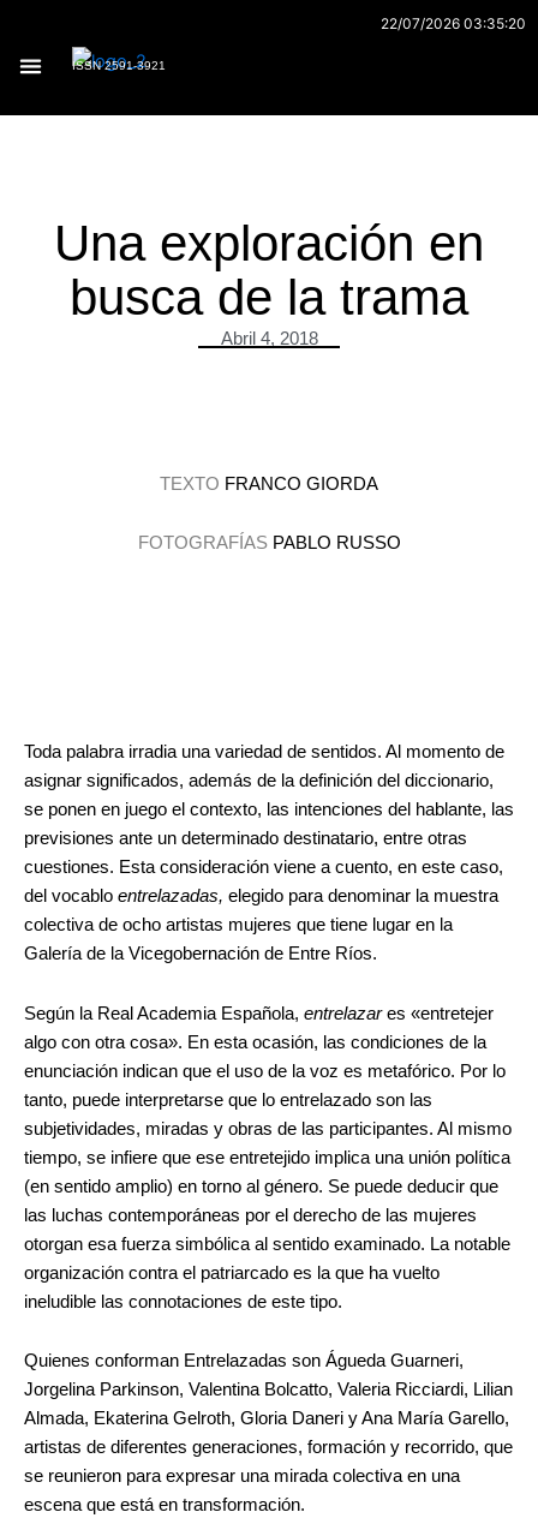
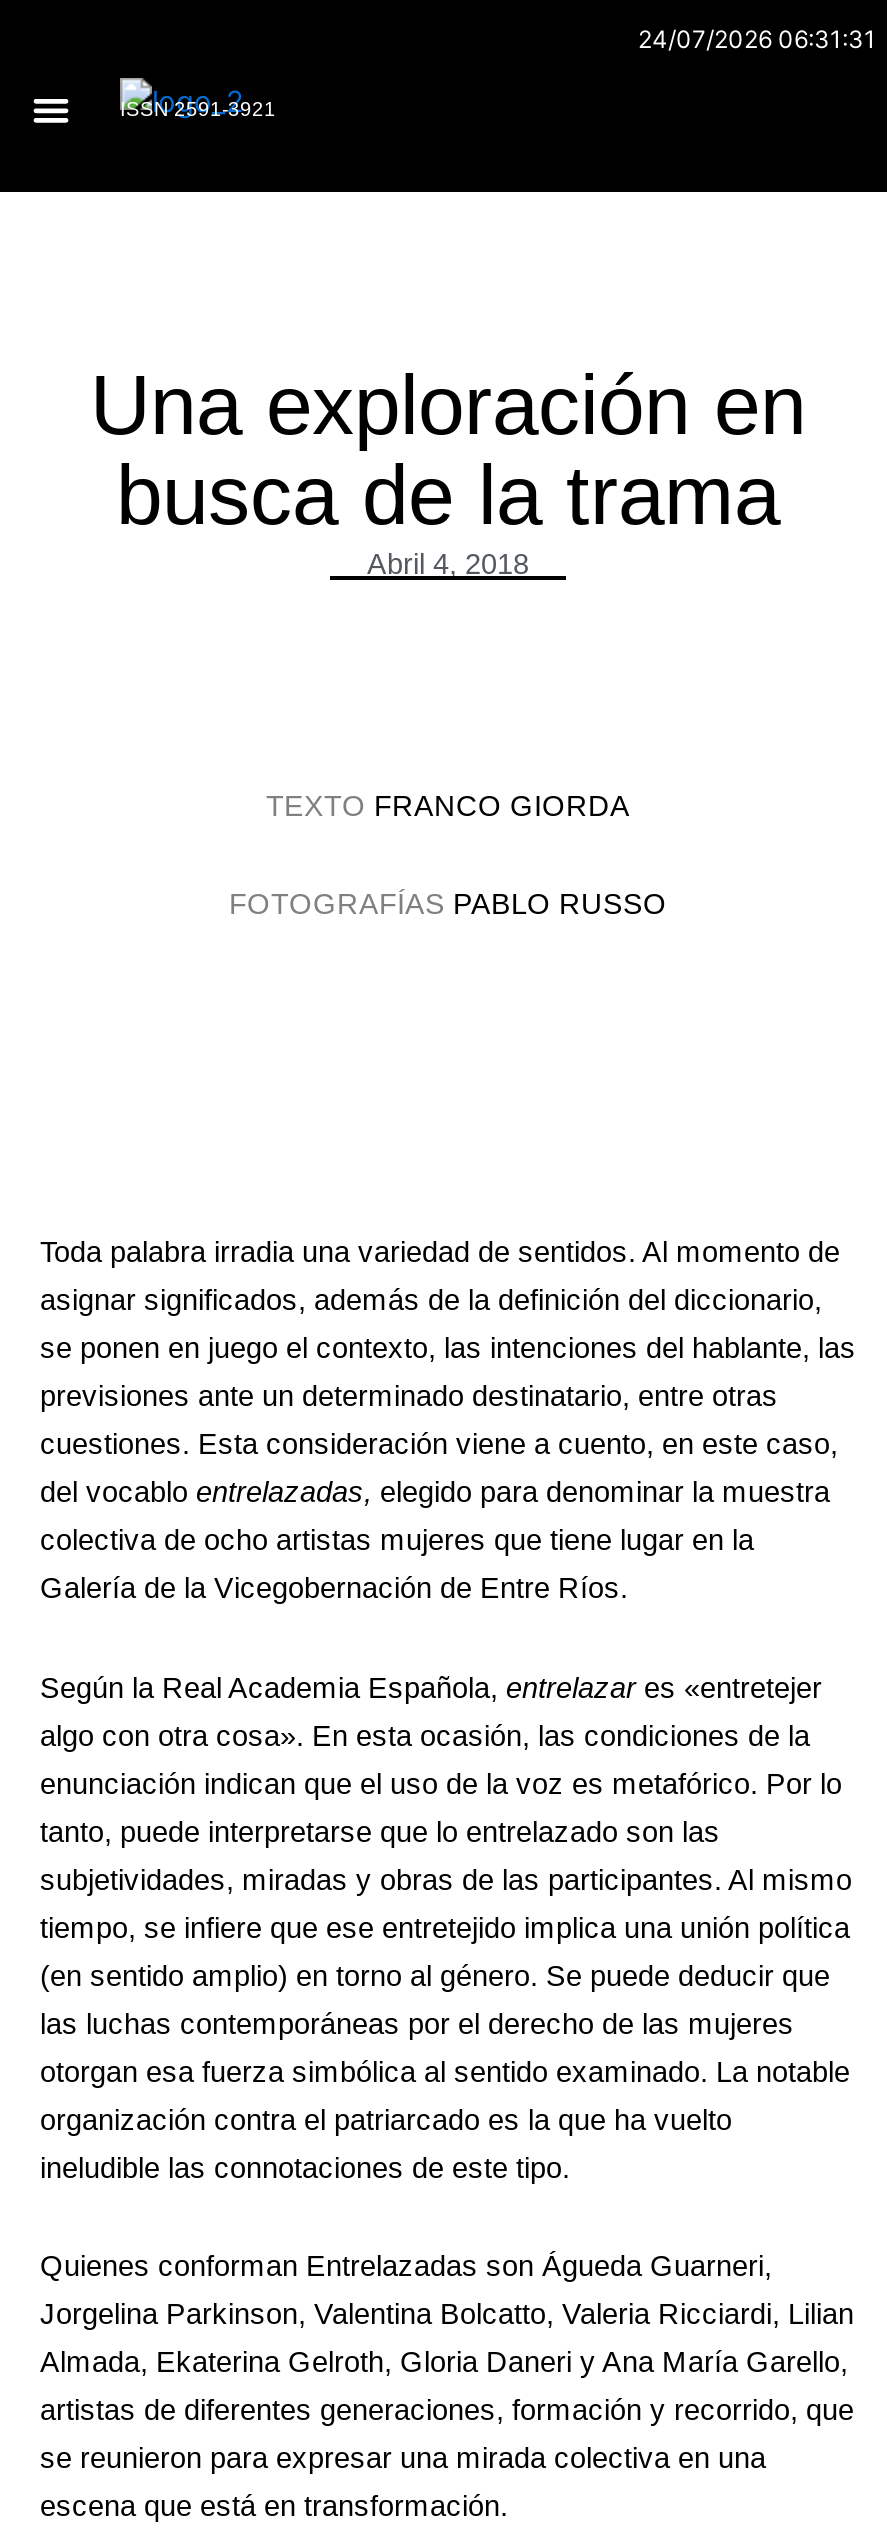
[381,14,526,32] 22/07/2026 03:35:20 -> [638,24,876,54] 24/07/2026 06:31:31

